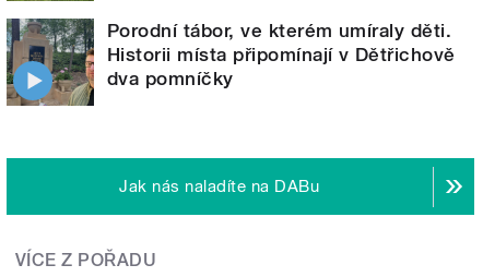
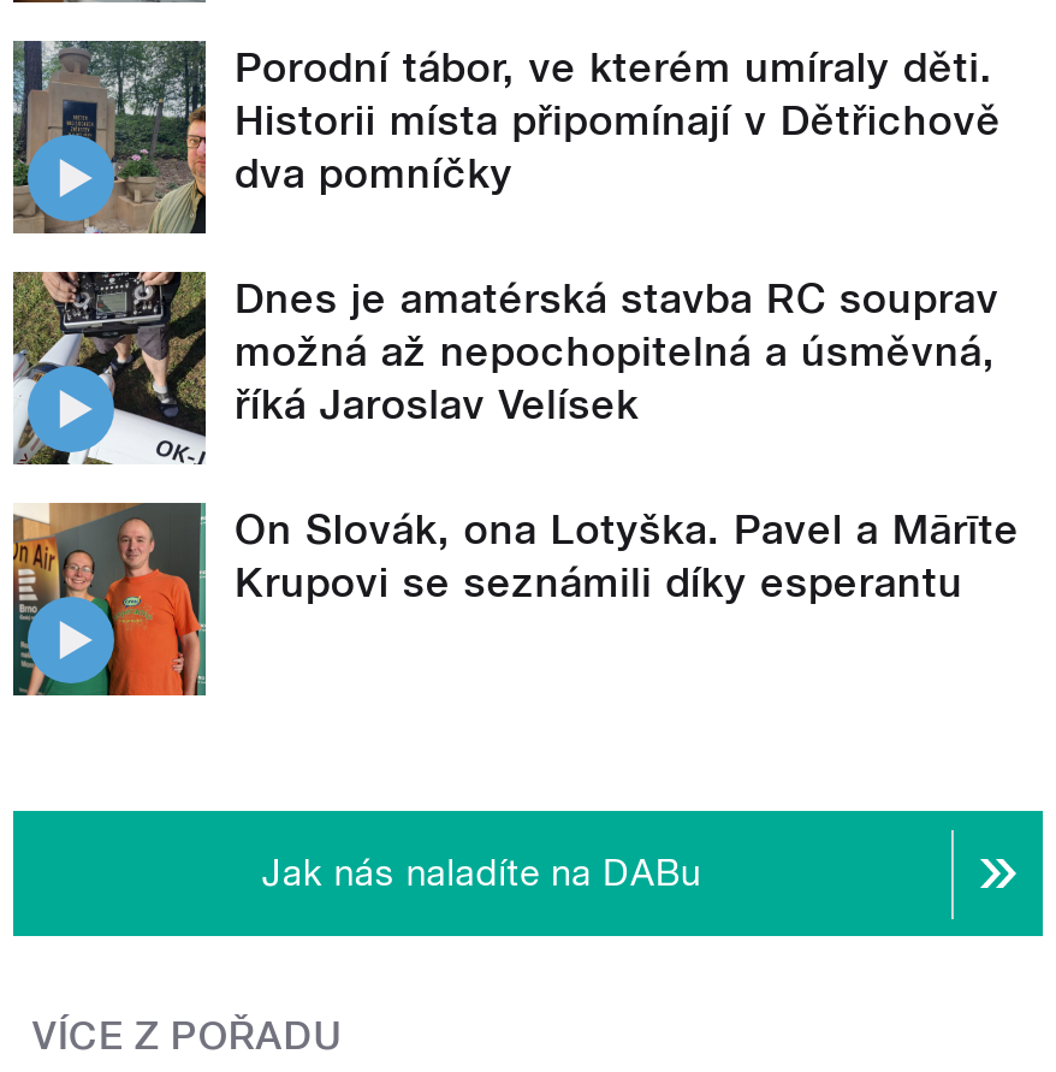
none -> [11,503,208,698] [image]
none -> [13,270,1019,608] [image] | Dnes je amatérská stavba RC souprav | možná až nepochopitelná a úsměvná, | říká Jaroslav Velísek | On Slovák, ona Lotyška. Pavel a Mārīte | Krupovi se seznámili díky esperantu

